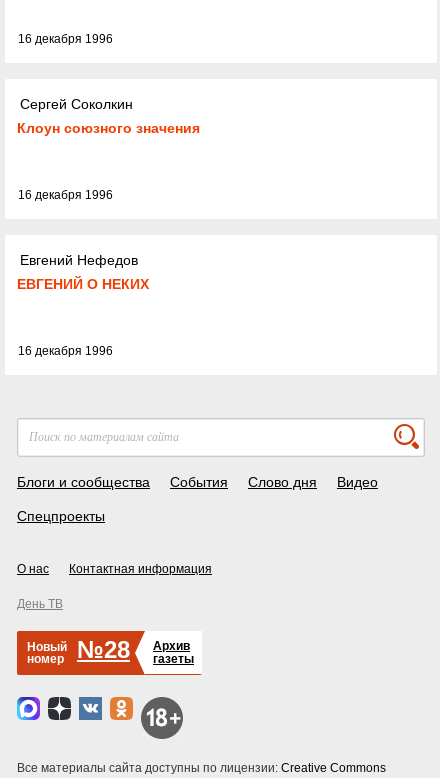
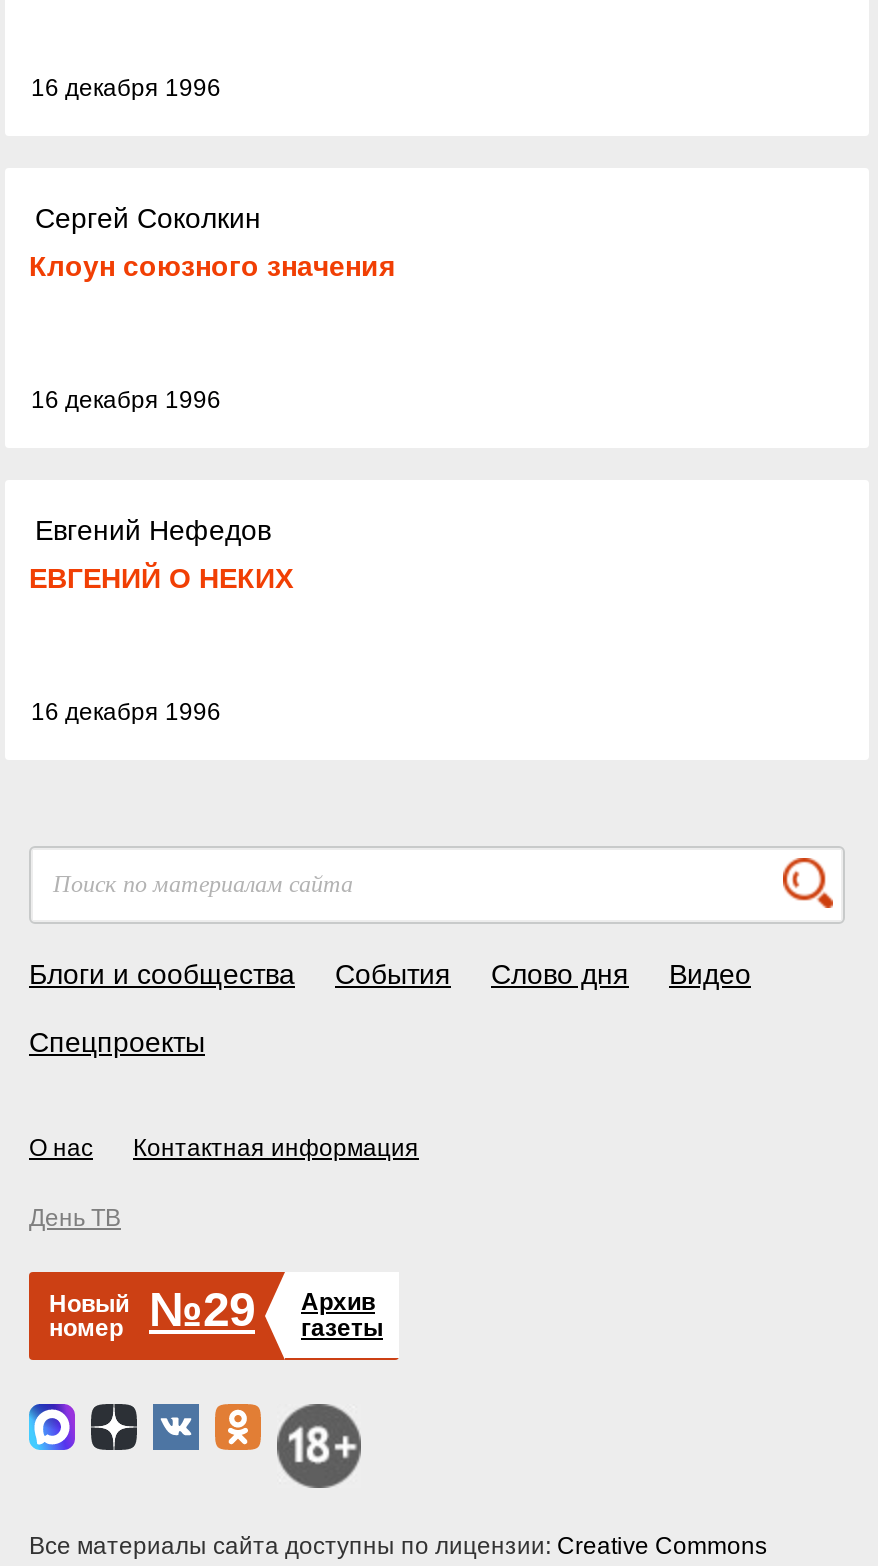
[27,636,194,666] Новый номер №28 Архив газеты -> [49,1282,383,1342] Новый номер №29 Архив газеты

